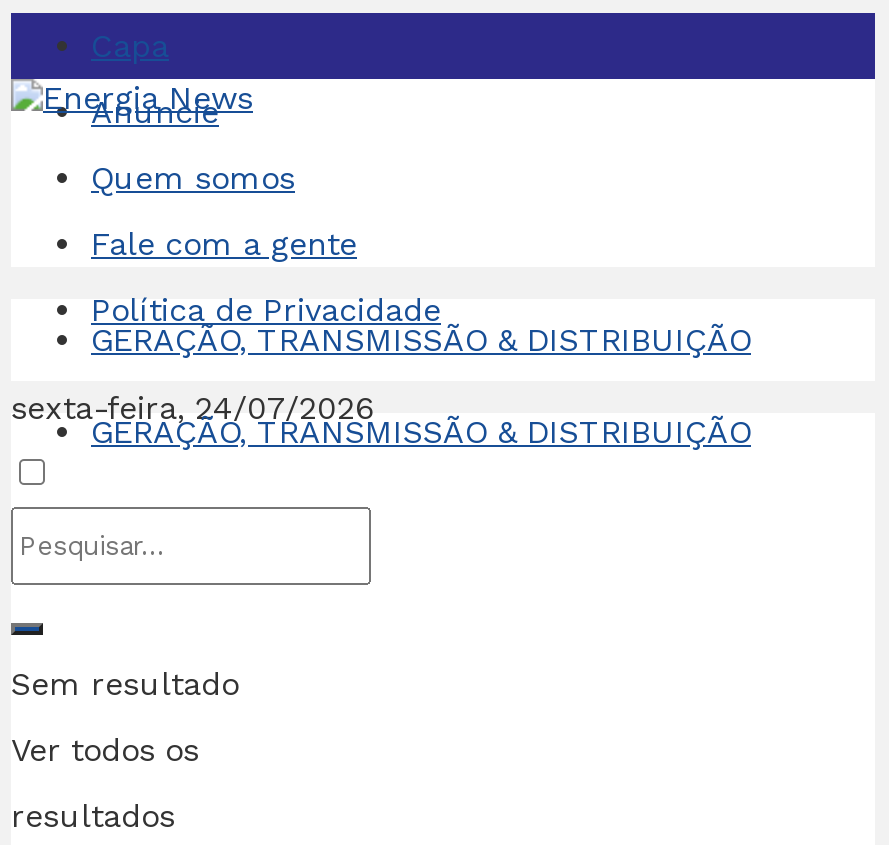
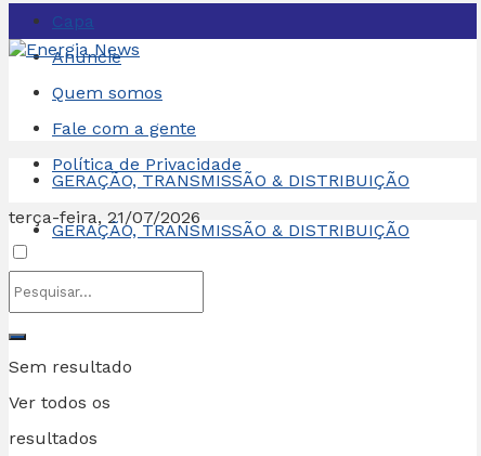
[11,389,373,427] sexta-feira, 24/07/2026 -> [9,207,200,227] terça-feira, 21/07/2026

